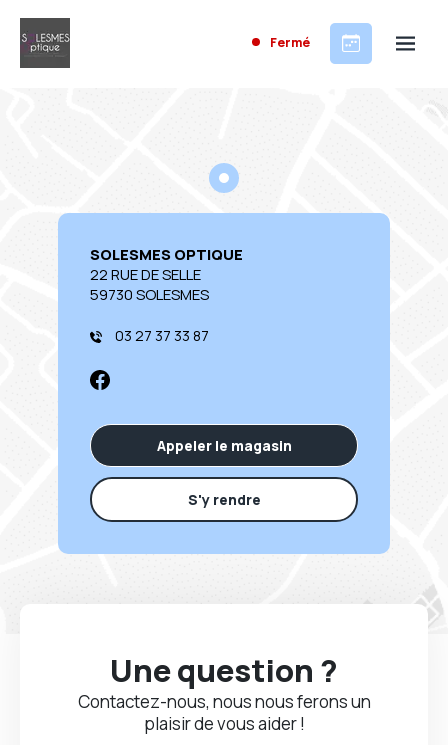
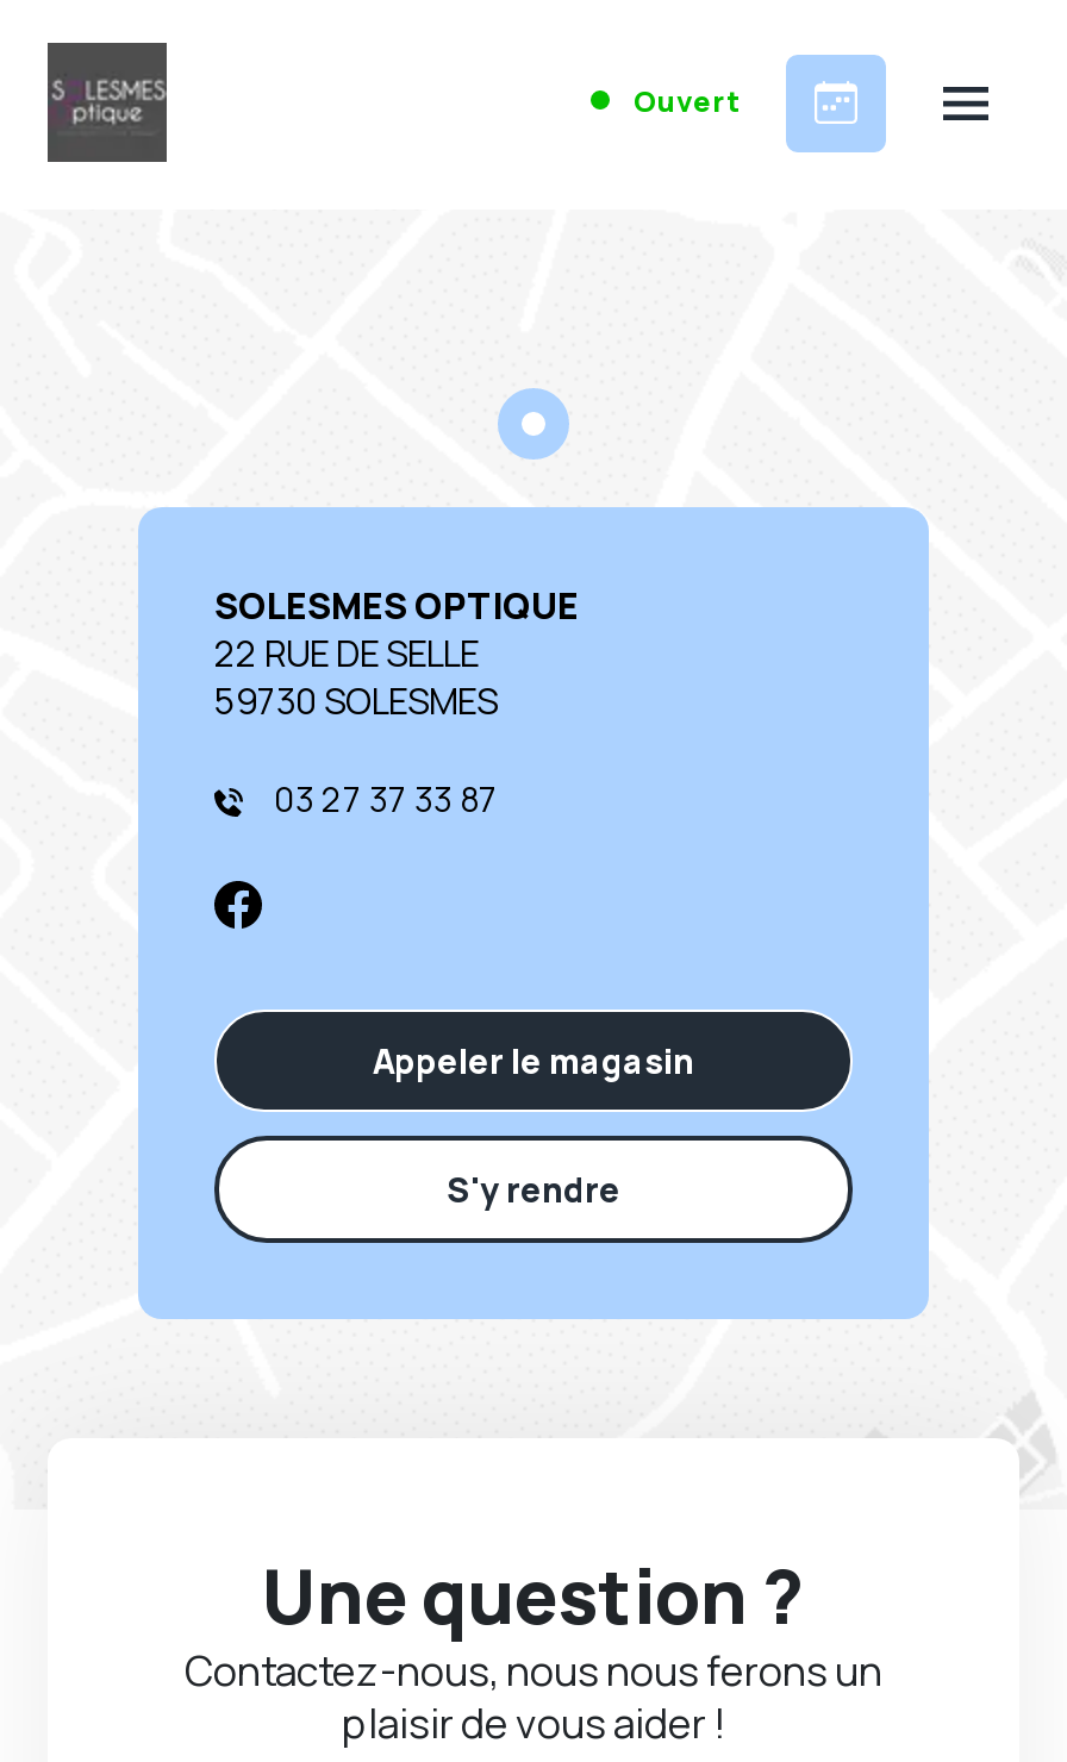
[268,34,310,51] Fermé -> [629,81,738,121] Ouvert

